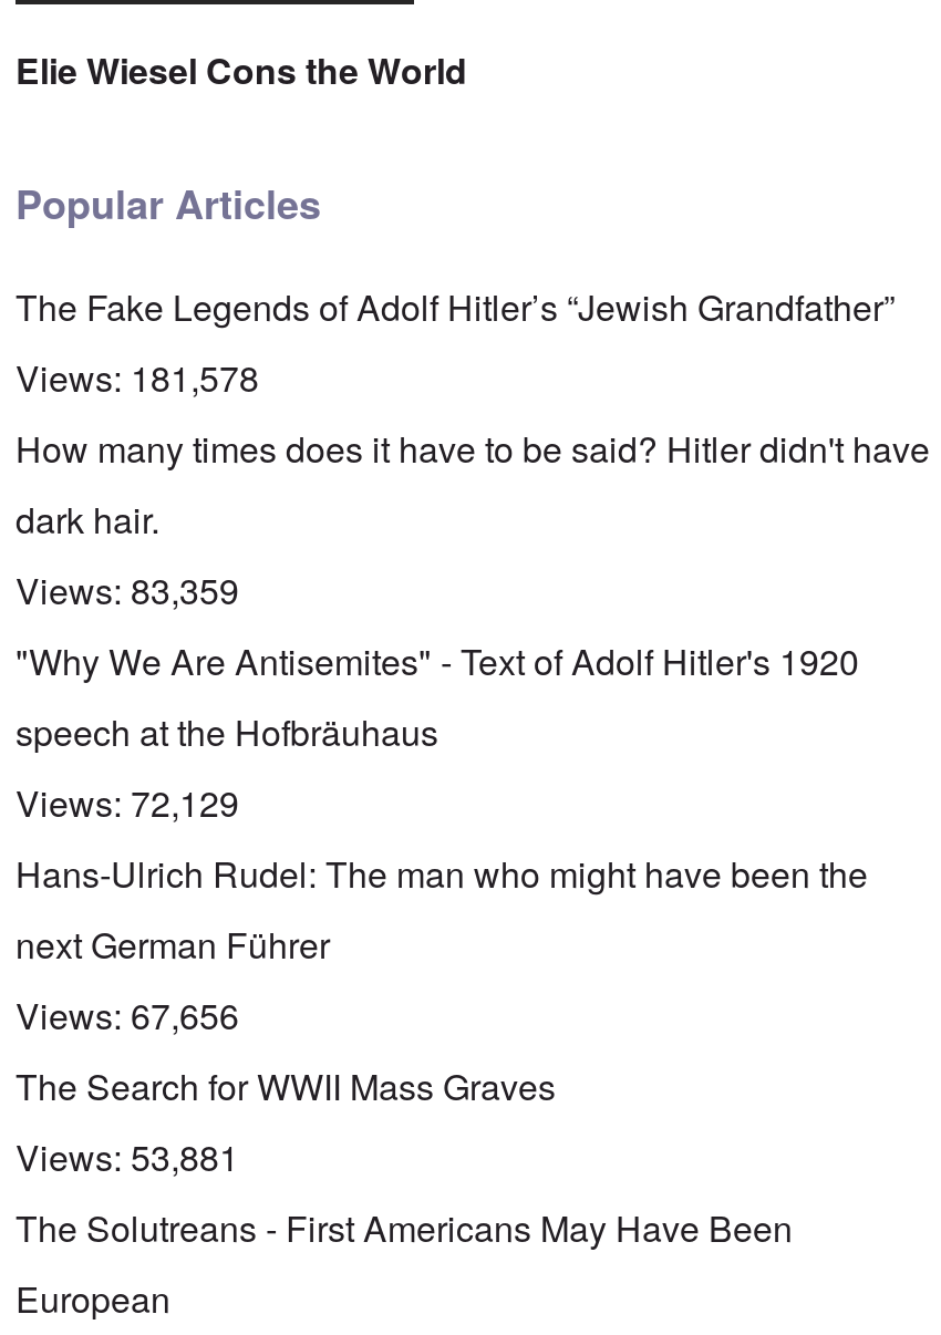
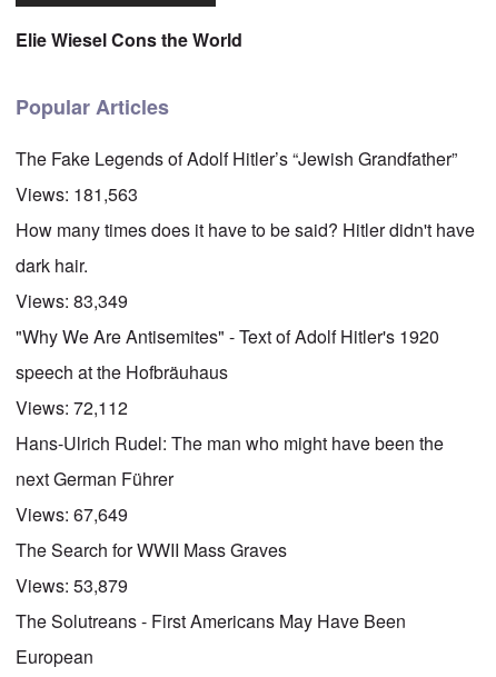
[15,353,259,404] Views: 181,578 -> [16,182,138,207] Views: 181,563
[15,565,239,616] Views: 83,359 -> [16,288,128,314] Views: 83,349
[15,778,239,829] Views: 72,129 -> [16,395,128,421] Views: 72,112
[15,991,239,1041] Views: 67,656 -> [16,502,128,527] Views: 67,649
[15,1132,239,1183] Views: 53,881 -> [16,573,128,599] Views: 53,879

